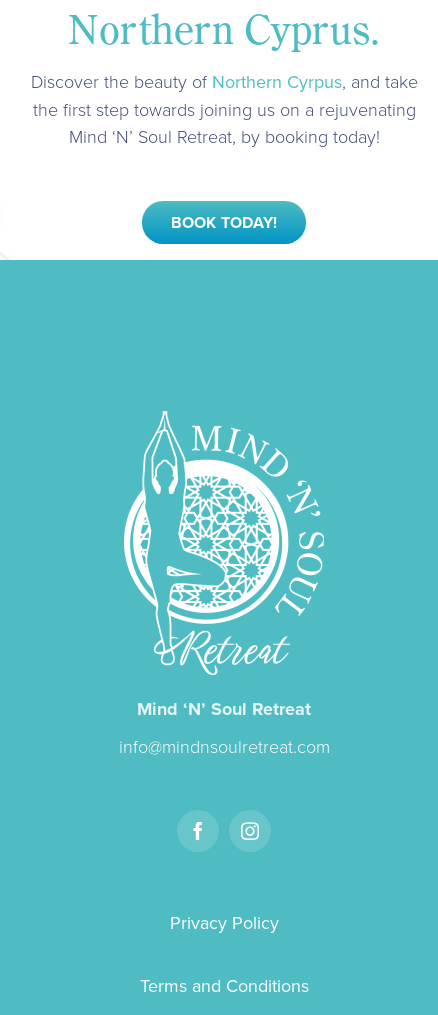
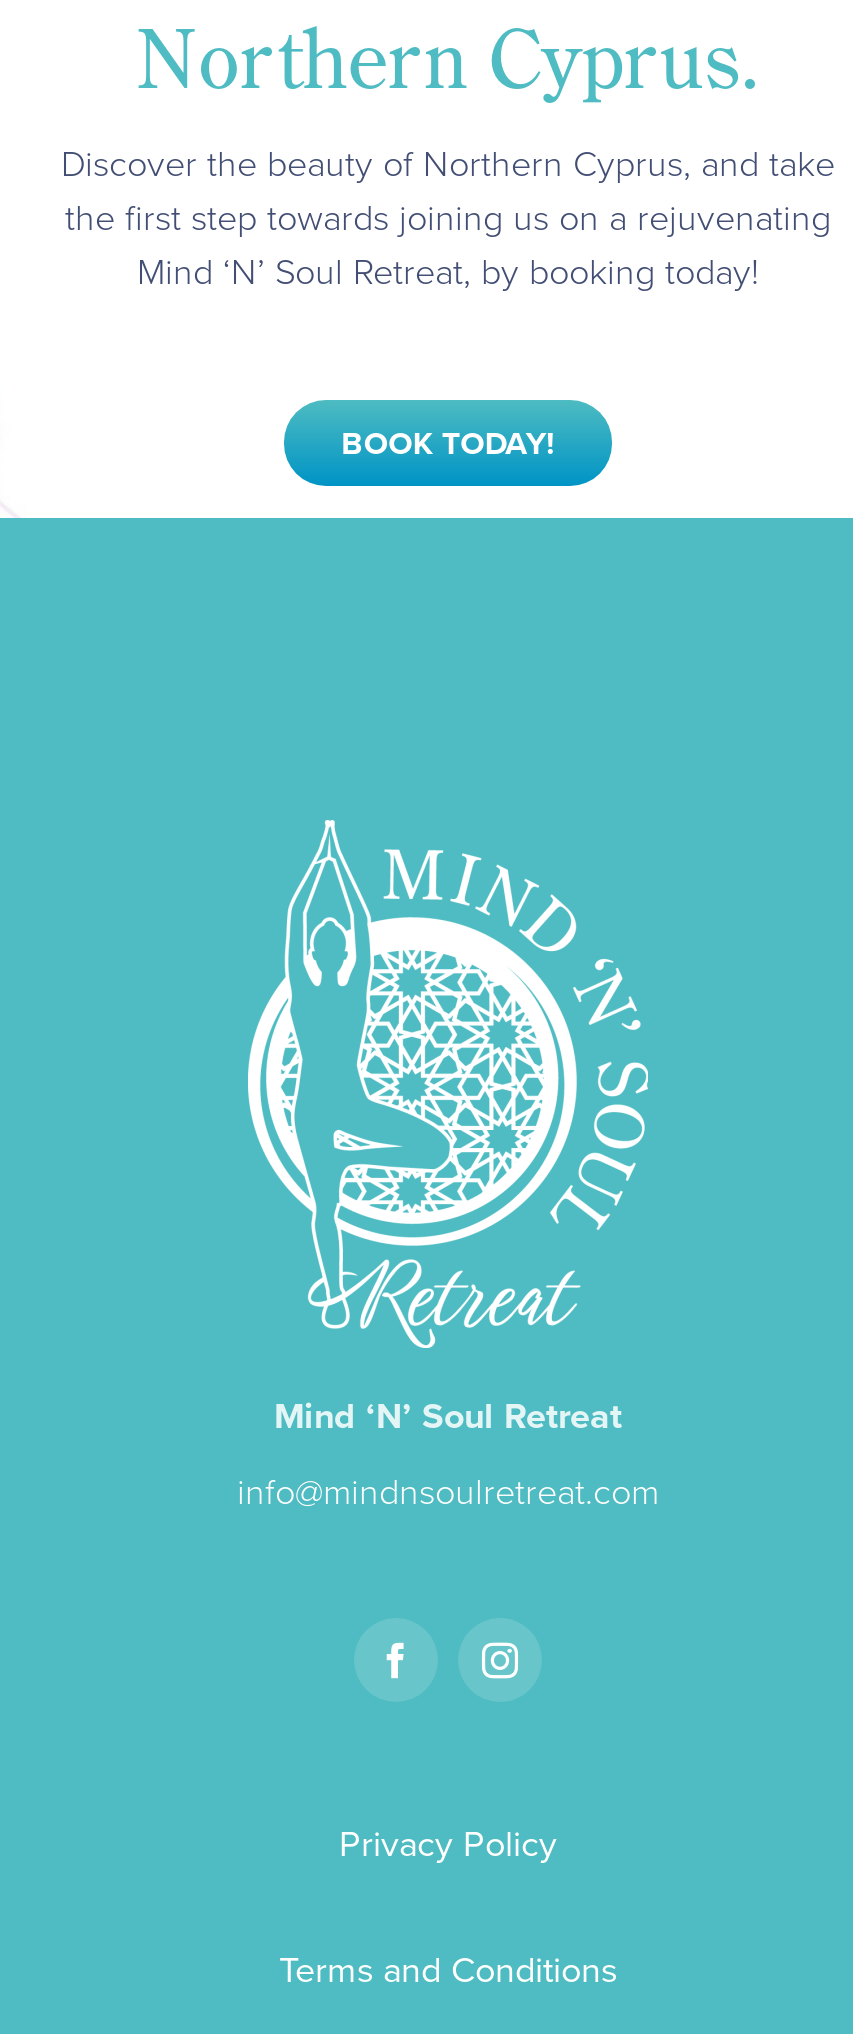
[30,69,417,95] Discover the beauty of Northern Cyrpus, and take -> [61,138,835,186] Discover the beauty of Northern Cyprus, and take

